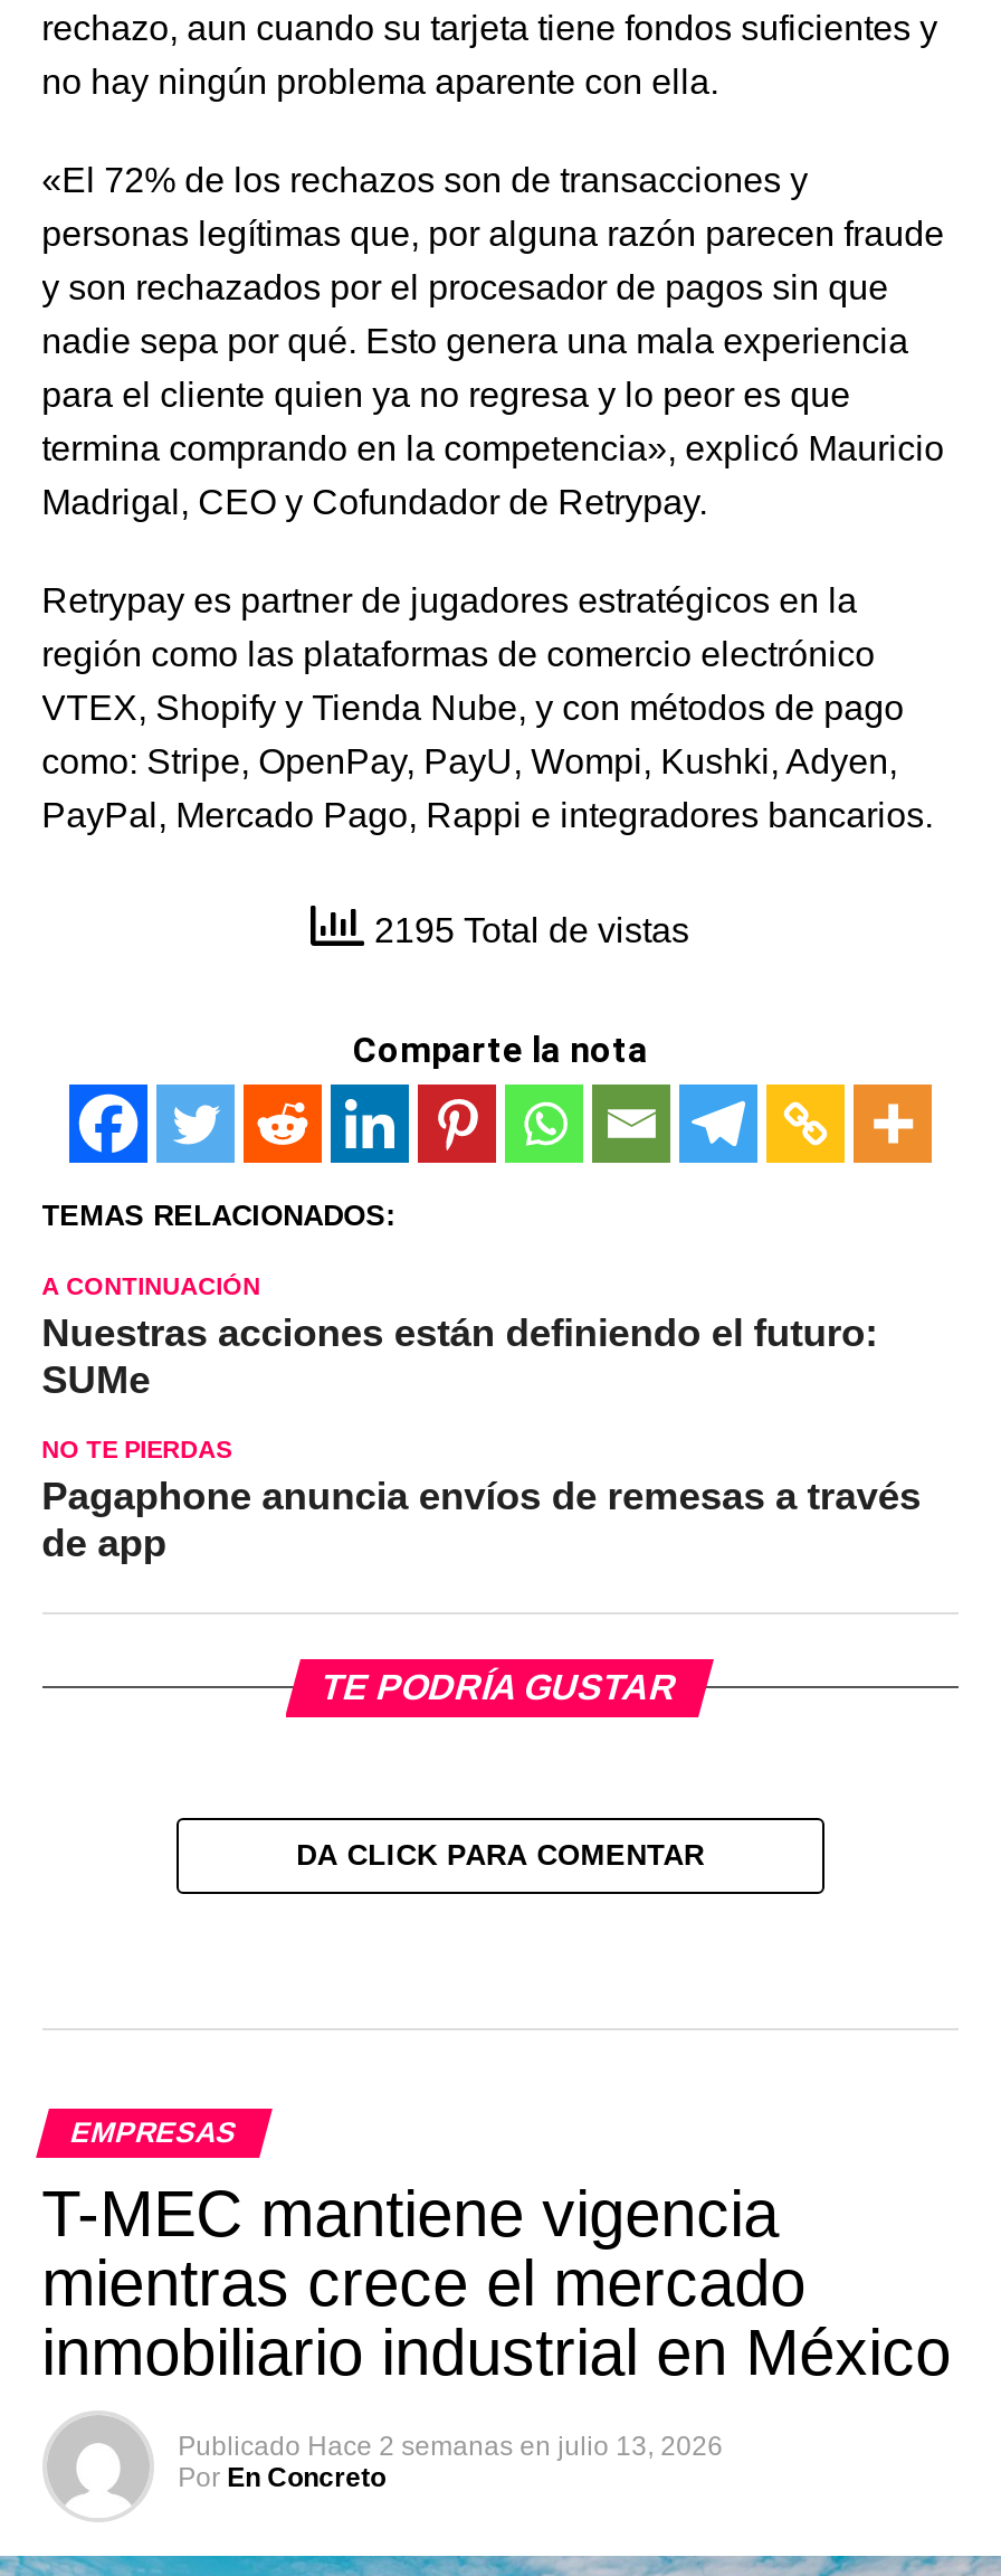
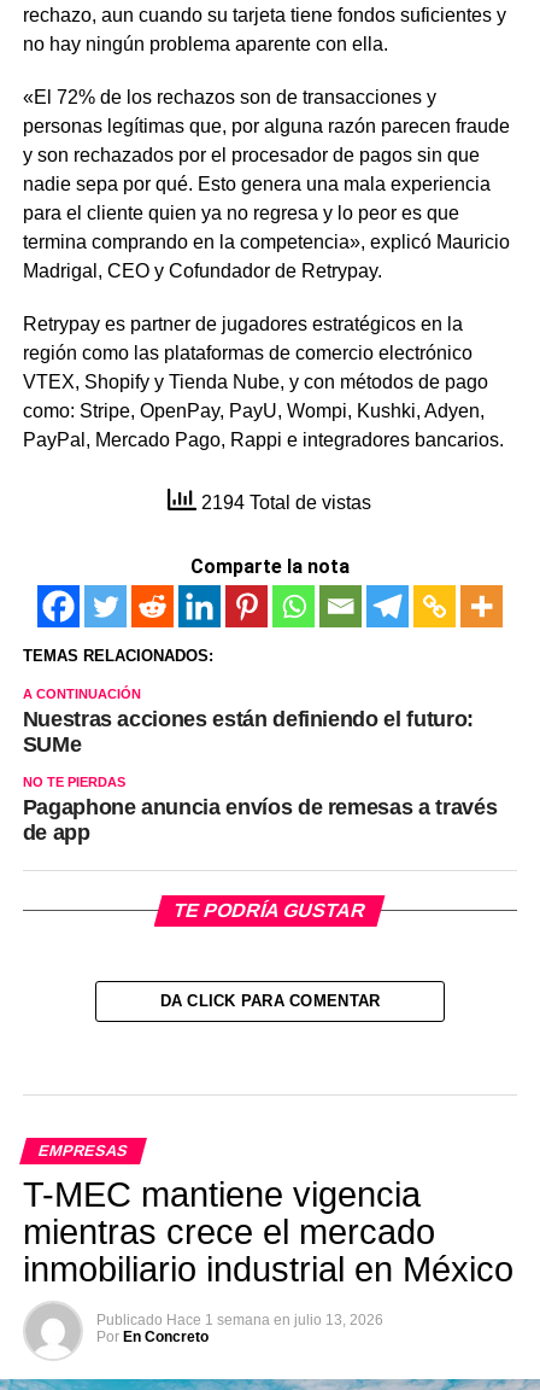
[365,912,689,950] 2195 Total de vistas -> [197,492,372,512] 2194 Total de vistas
[178,2431,723,2462] Publicado Hace 2 semanas en julio 13, 2026 -> [96,1312,383,1328] Publicado Hace 1 semana en julio 13, 2026

